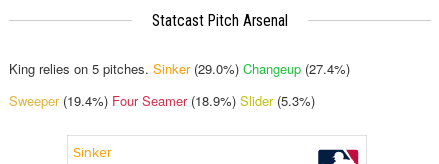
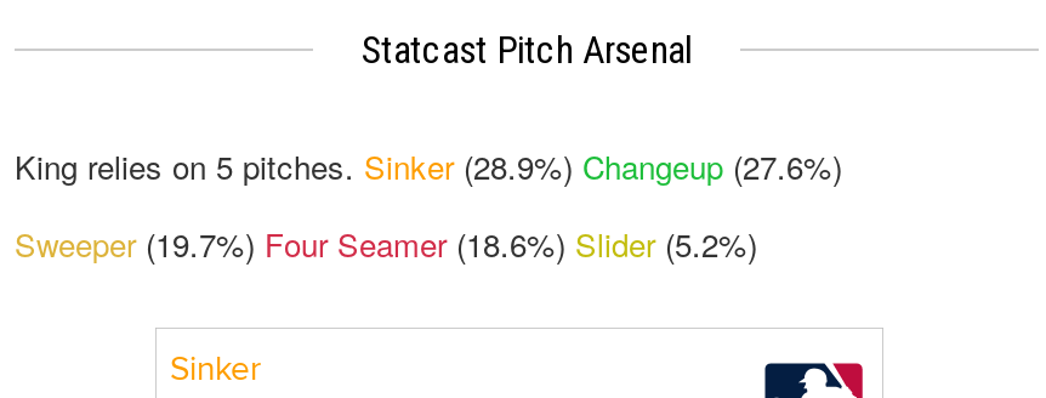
[9,59,350,78] King relies on 5 pitches. Sinker (29.0%) Changeup (27.4%) -> [15,143,842,189] King relies on 5 pitches. Sinker (28.9%) Changeup (27.6%)
[9,91,315,110] Sweeper (19.4%) Four Seamer (18.9%) Slider (5.3%) -> [15,221,757,267] Sweeper (19.7%) Four Seamer (18.6%) Slider (5.2%)

